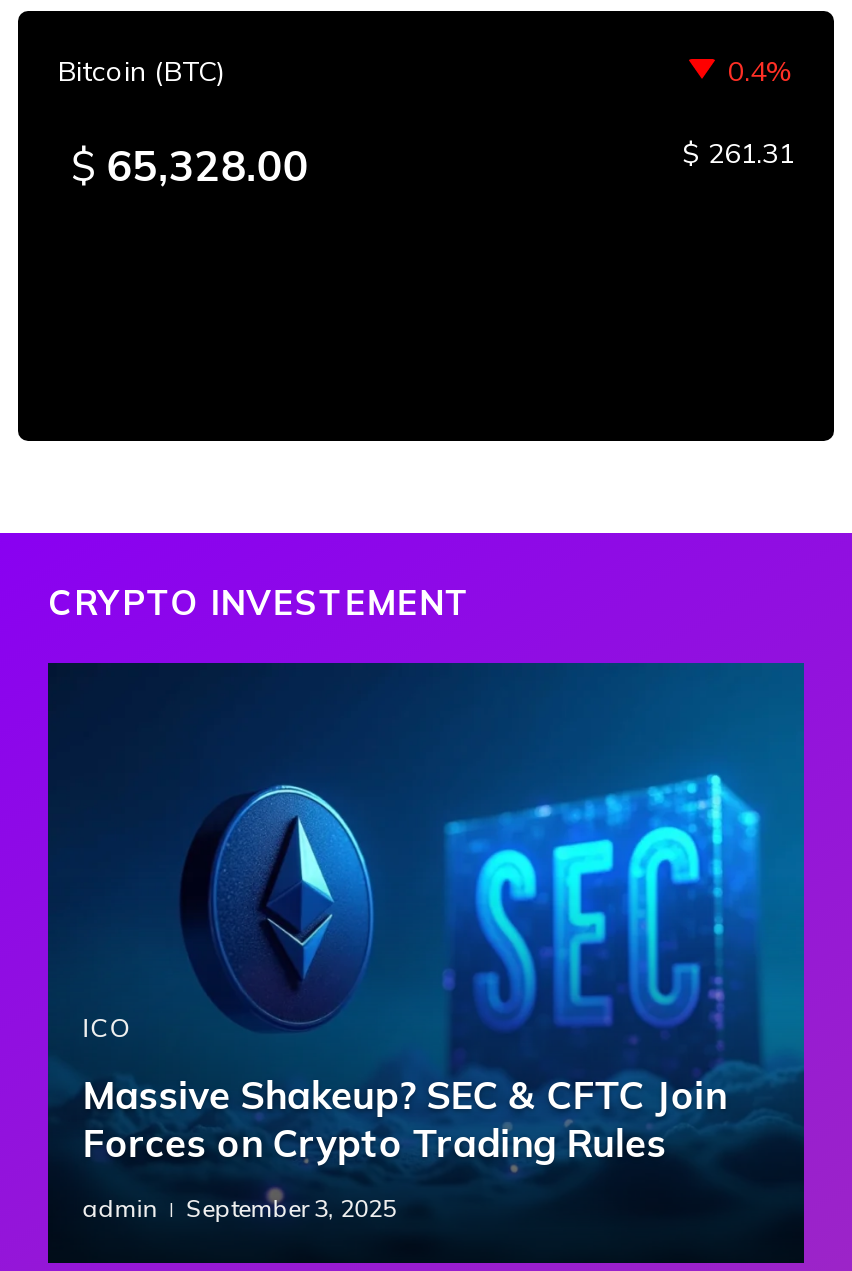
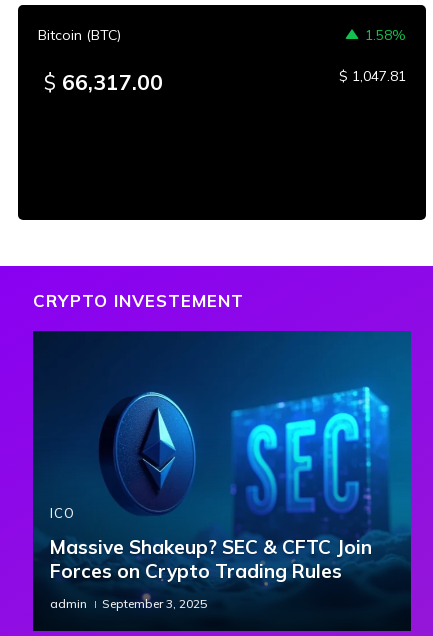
[728,53,794,89] 0.4% -> [365,26,406,44] 1.58%
[71,140,309,192] $ 65,328.00 -> [44,69,163,95] $ 66,317.00
[682,135,794,171] $ 261.31 -> [339,67,406,85] $ 1,047.81

